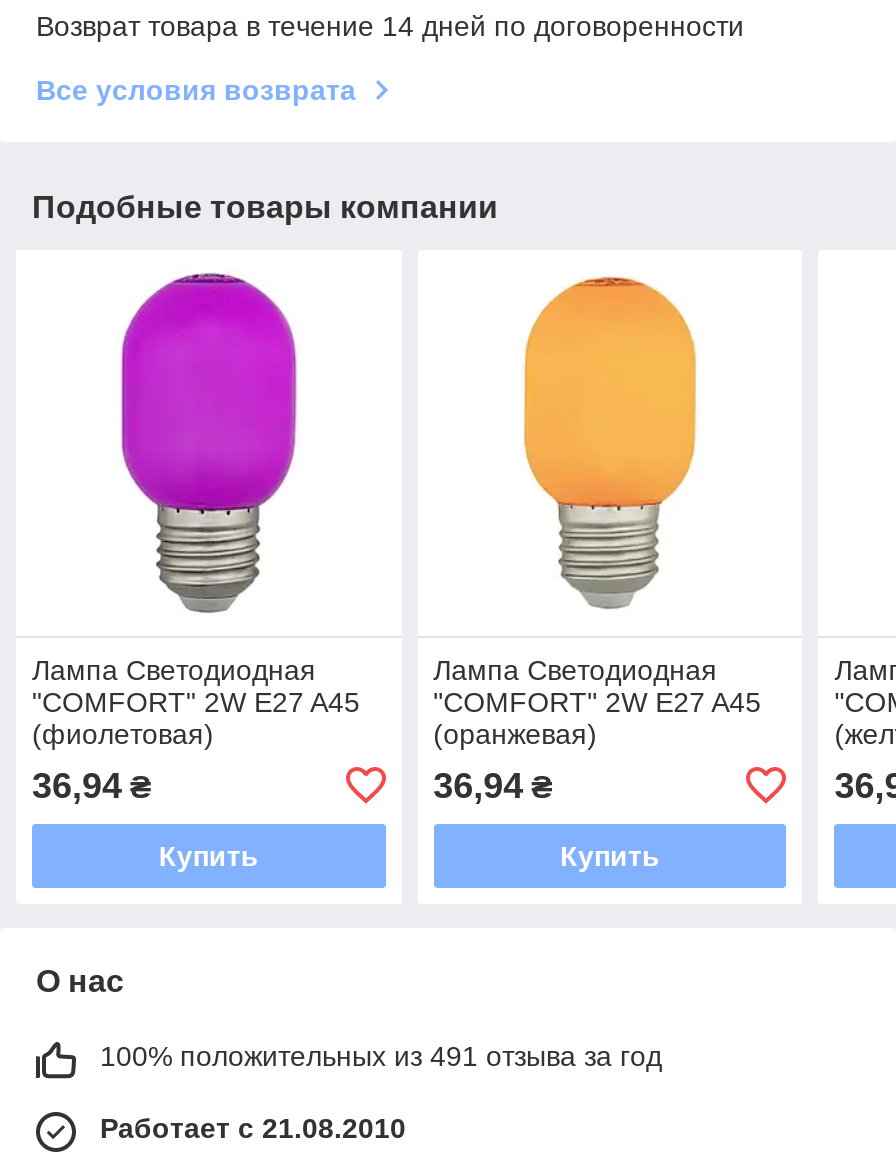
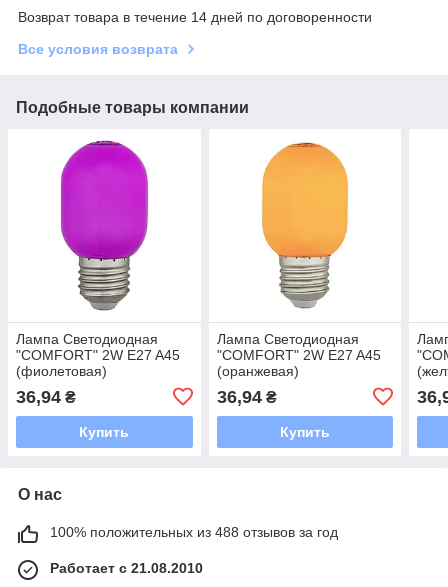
[100,1040,662,1072] 100% положительных из 491 отзыва за год -> [50,524,338,540] 100% положительных из 488 отзывов за год

